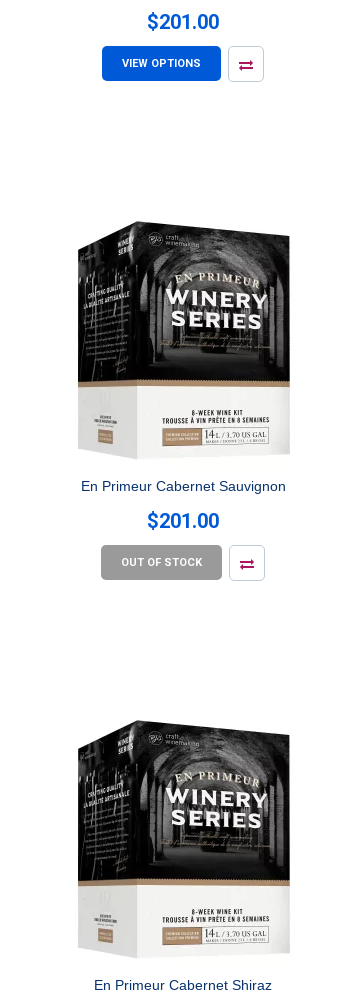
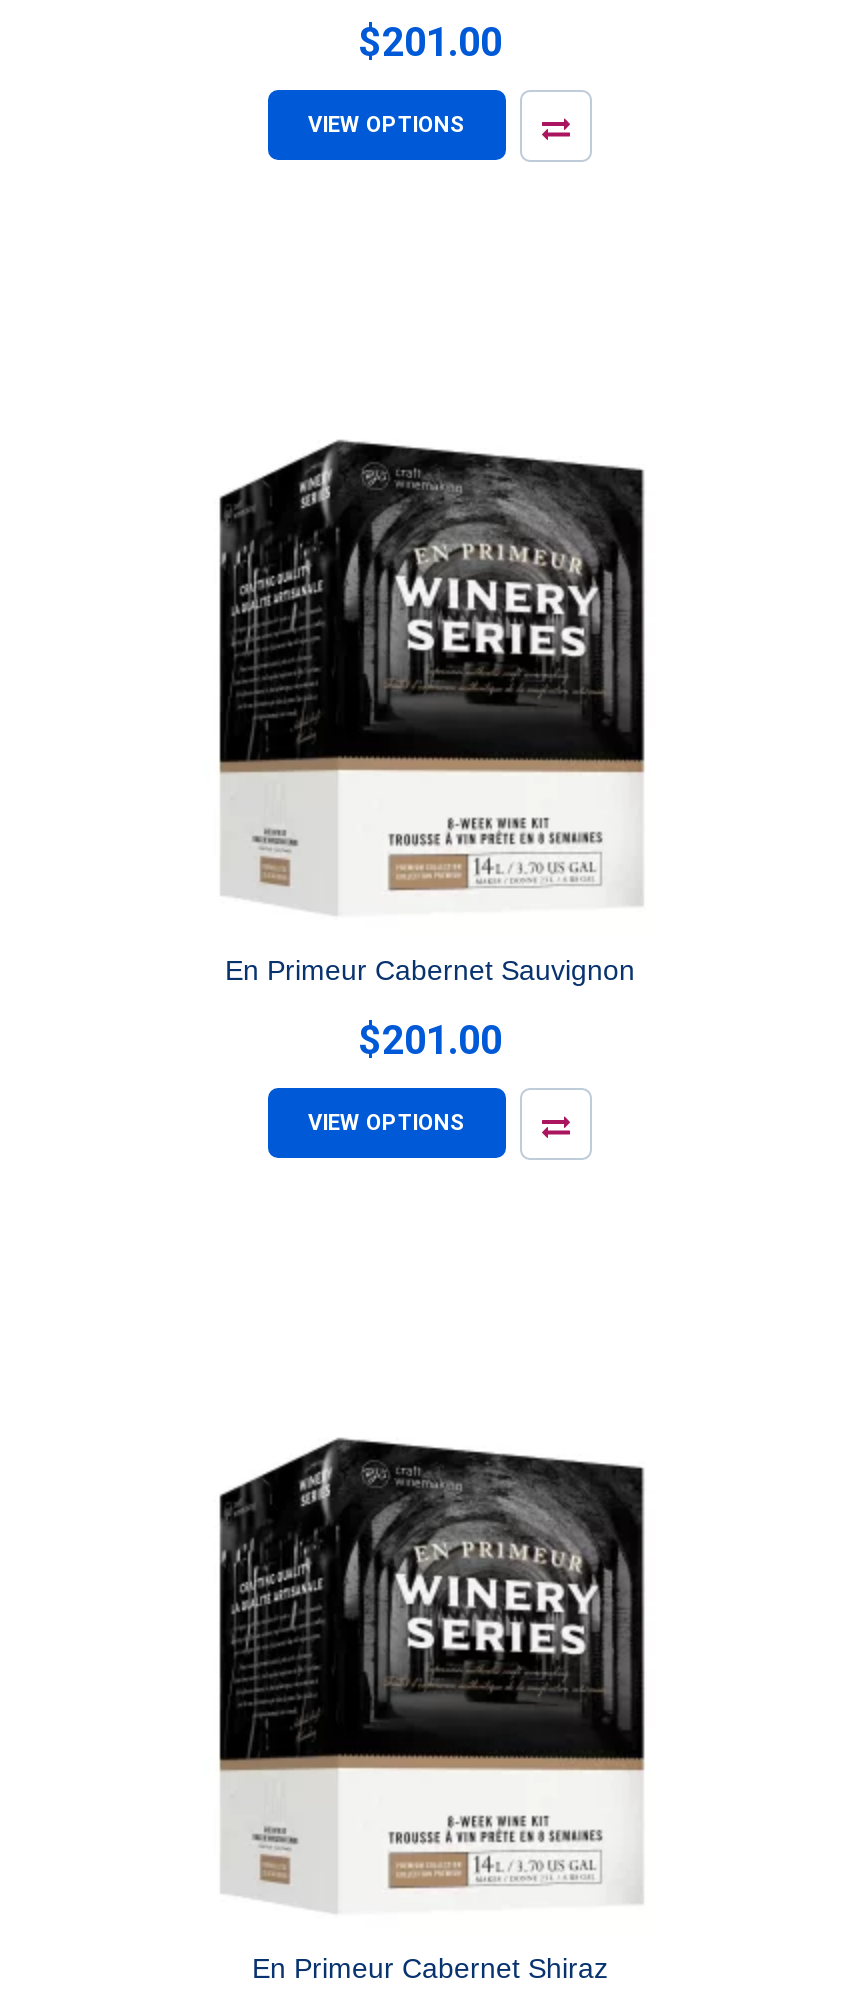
[121,556,202,569] OUT OF STOCK -> [308,1109,466,1135] VIEW OPTIONS

